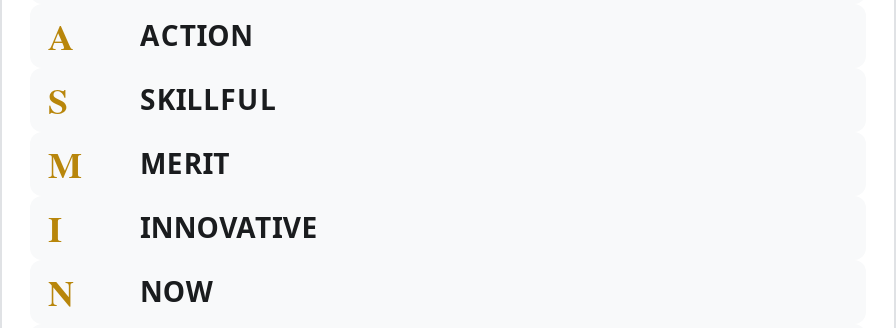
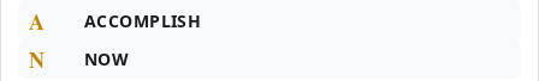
[48,16,318,254] ACTION | S | SKILLFUL | M | MERIT | I | INNOVATIVE -> [84,10,201,32] ACCOMPLISH

